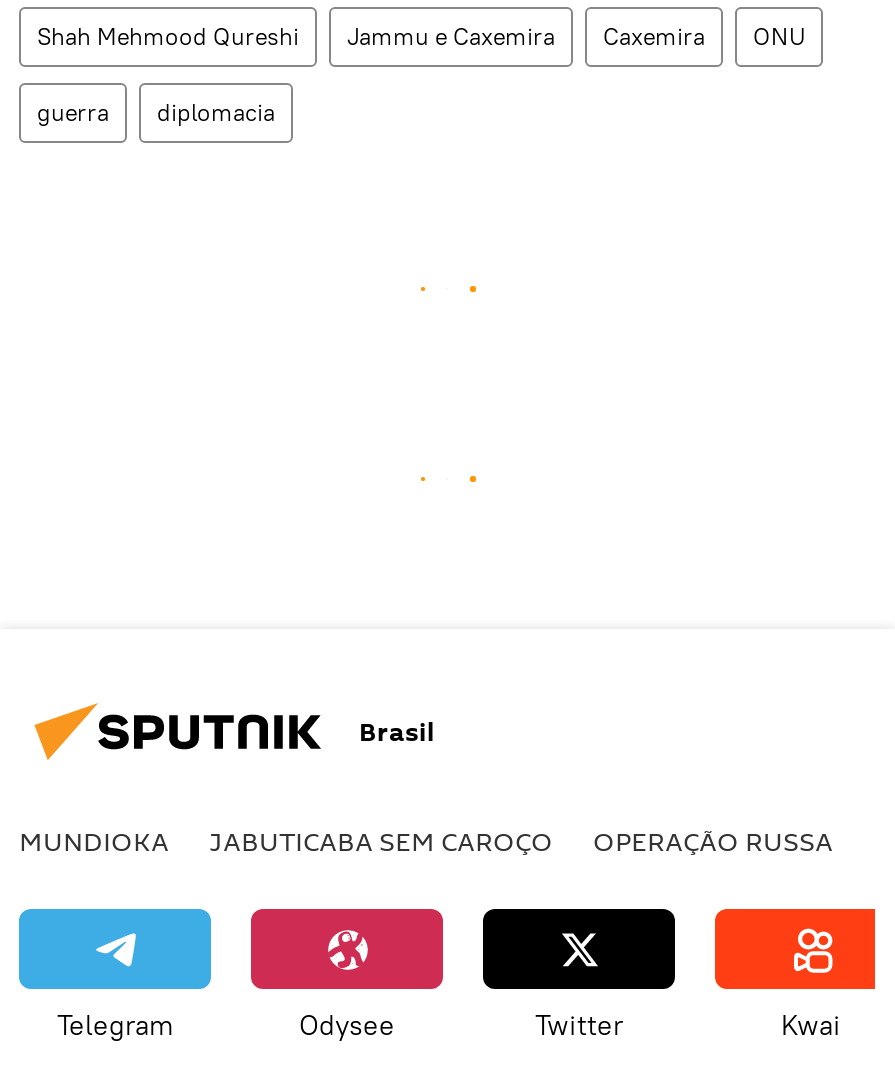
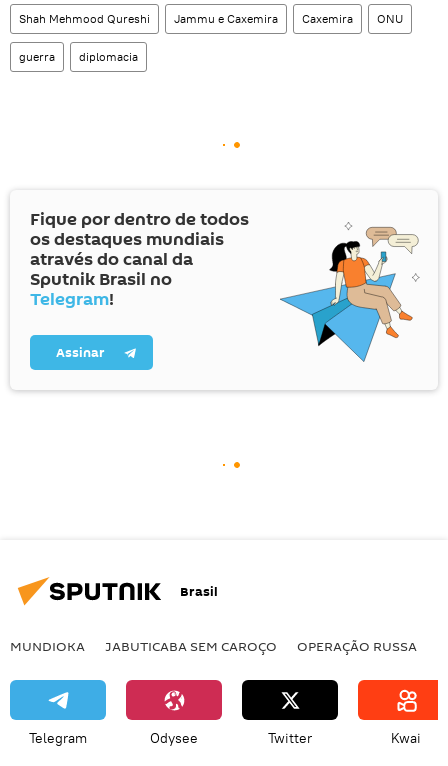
none -> [30,207,420,362] [image] | Fique por dentro de todos | os destaques mundiais | através do canal da | Sputnik Brasil no | Telegram! | Assinar

